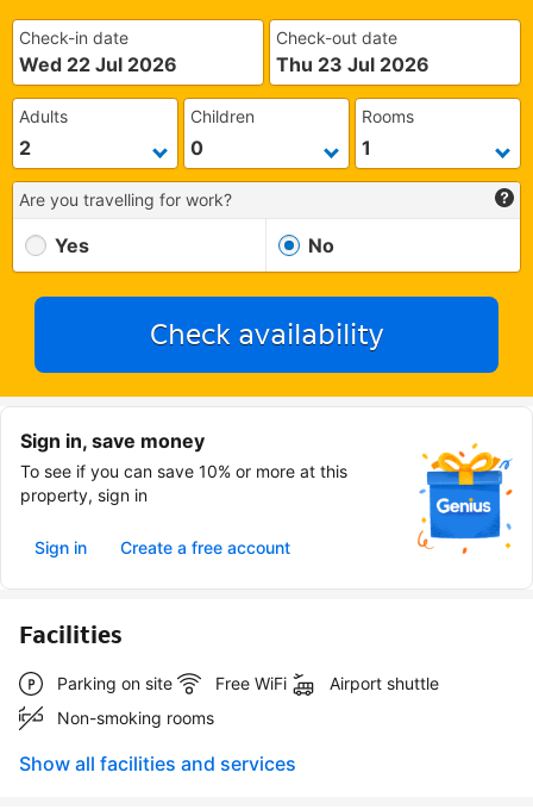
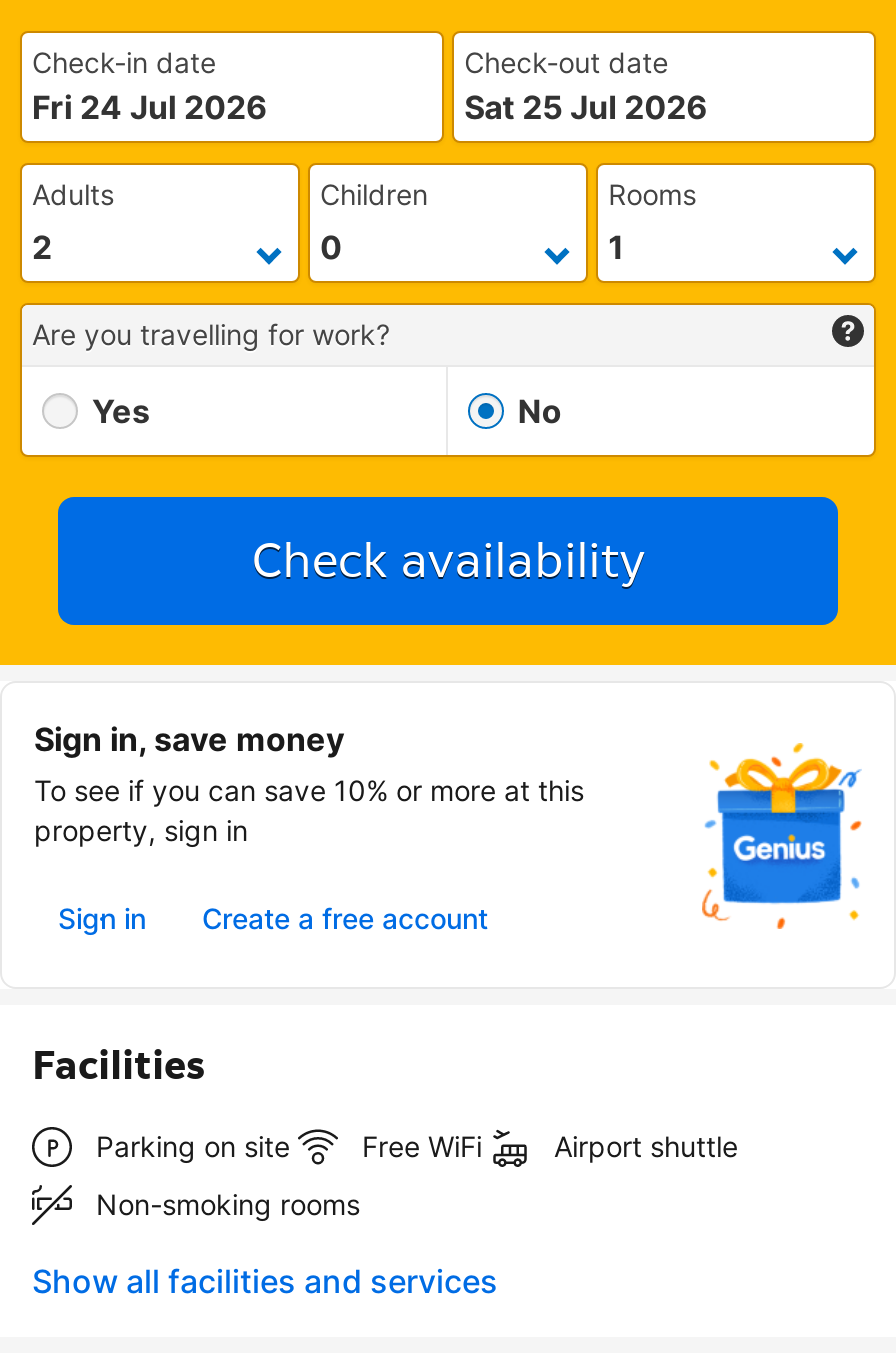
[19,52,177,76] Wed 22 Jul 2026 -> [32,87,268,127] Fri 24 Jul 2026
[276,52,430,76] Thu 23 Jul 2026 -> [464,87,708,127] Sat 25 Jul 2026

